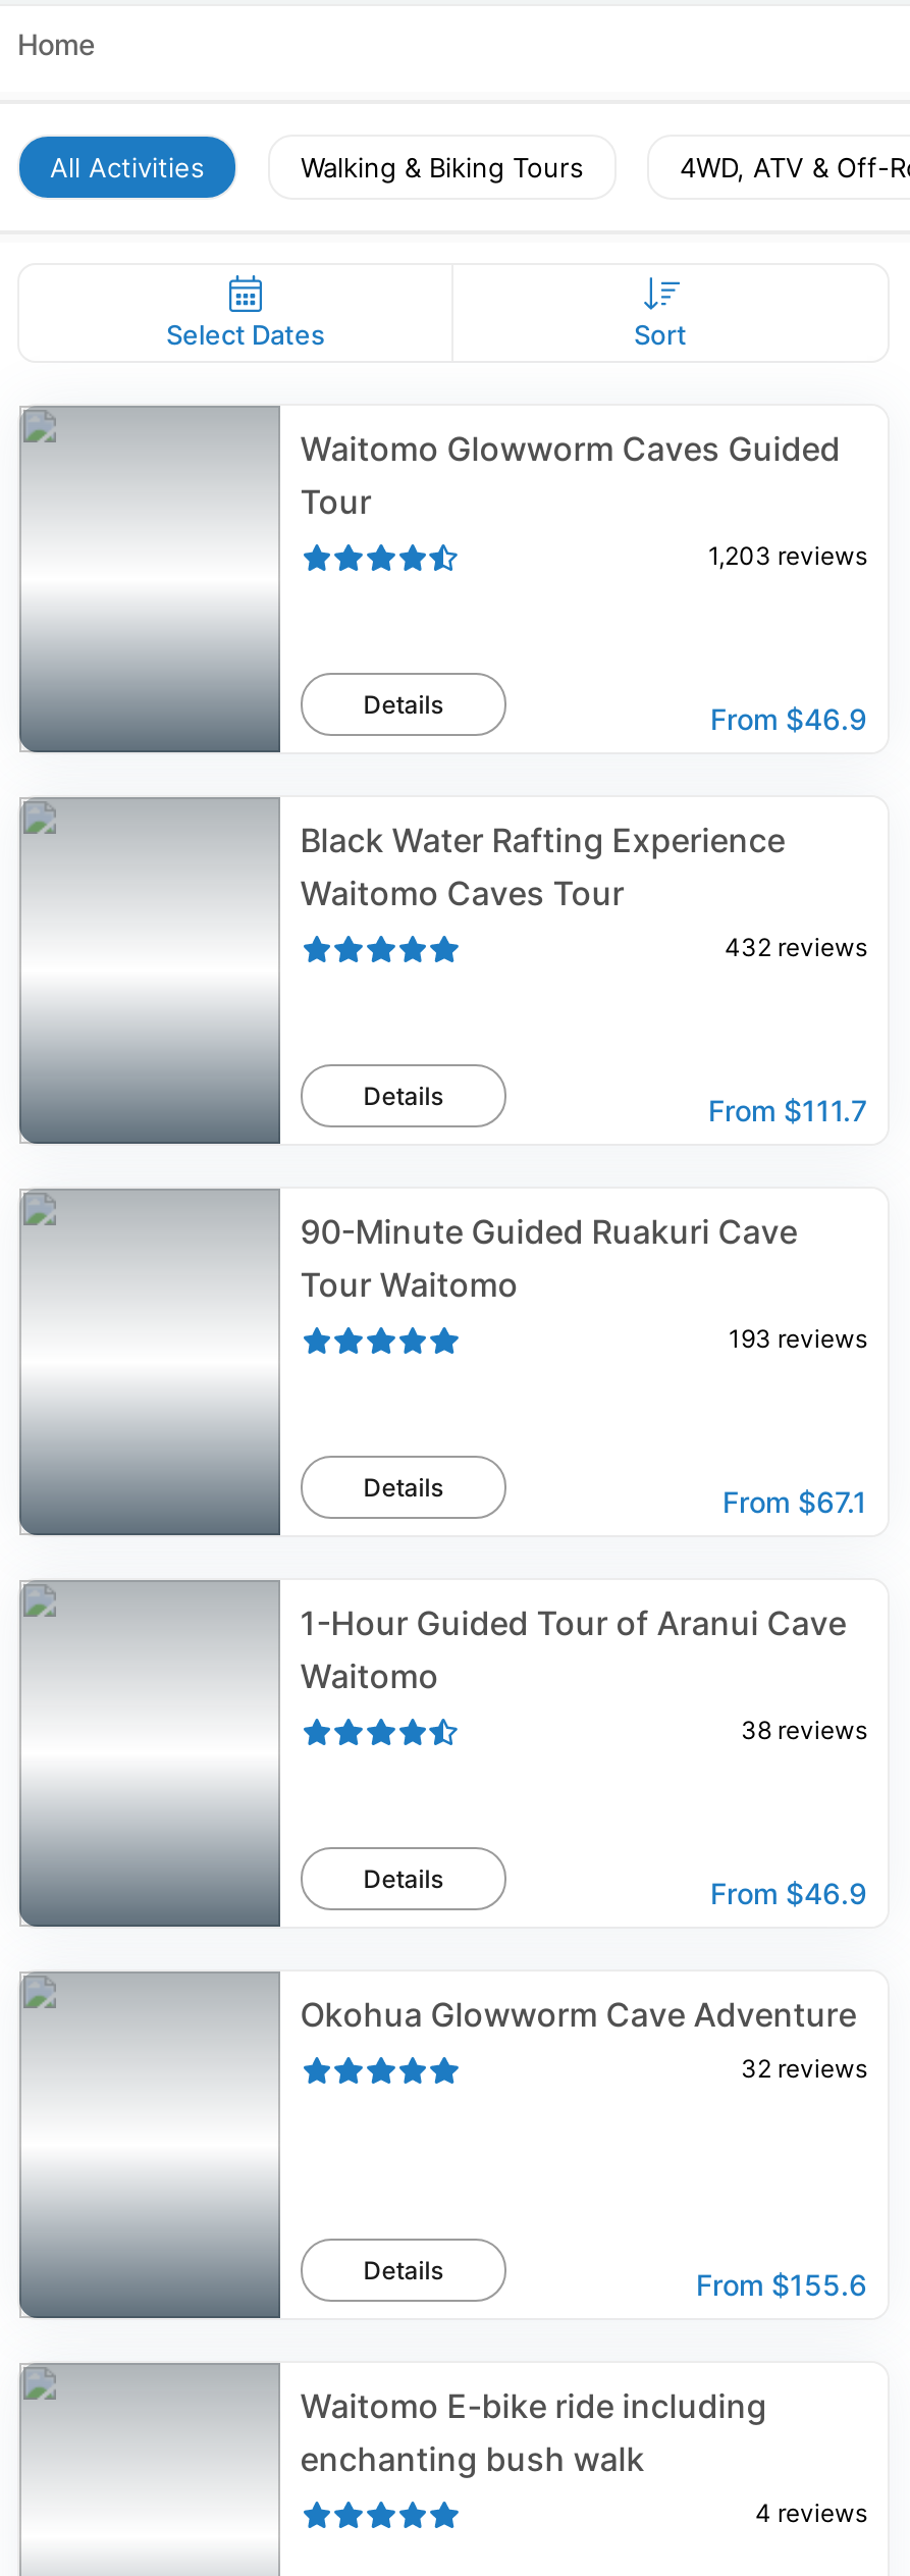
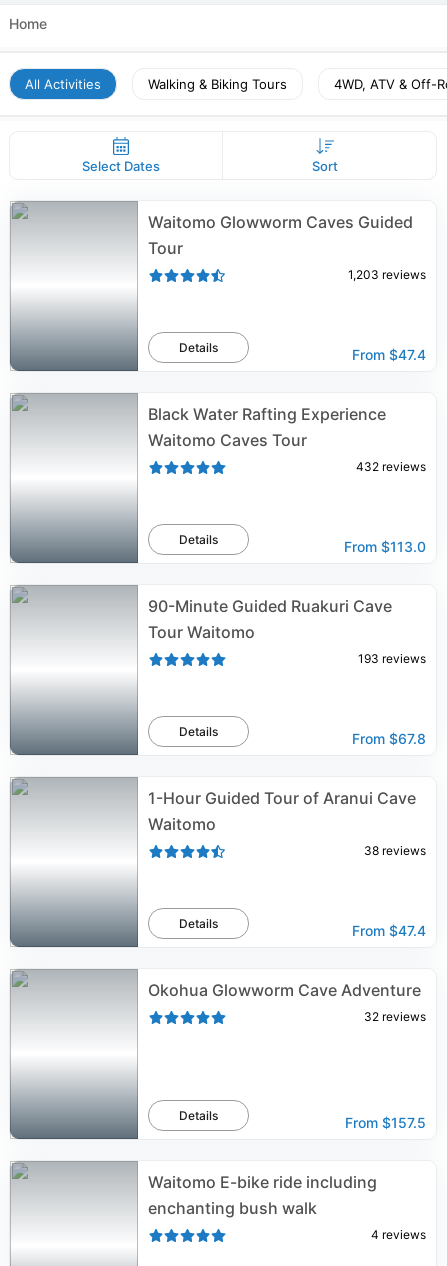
[710,701,867,736] From $46.9 -> [352,346,426,363] From $47.4
[708,1093,867,1127] From $111.7 -> [344,538,426,555] From $113.0
[722,1484,867,1519] From $67.1 -> [352,730,426,747] From $67.8
[710,1876,867,1910] From $46.9 -> [352,922,426,939] From $47.4
[696,2267,867,2302] From $155.6 -> [345,1114,426,1131] From $157.5

